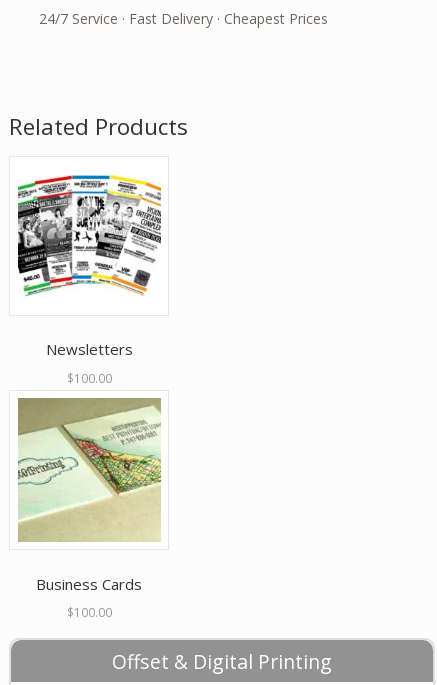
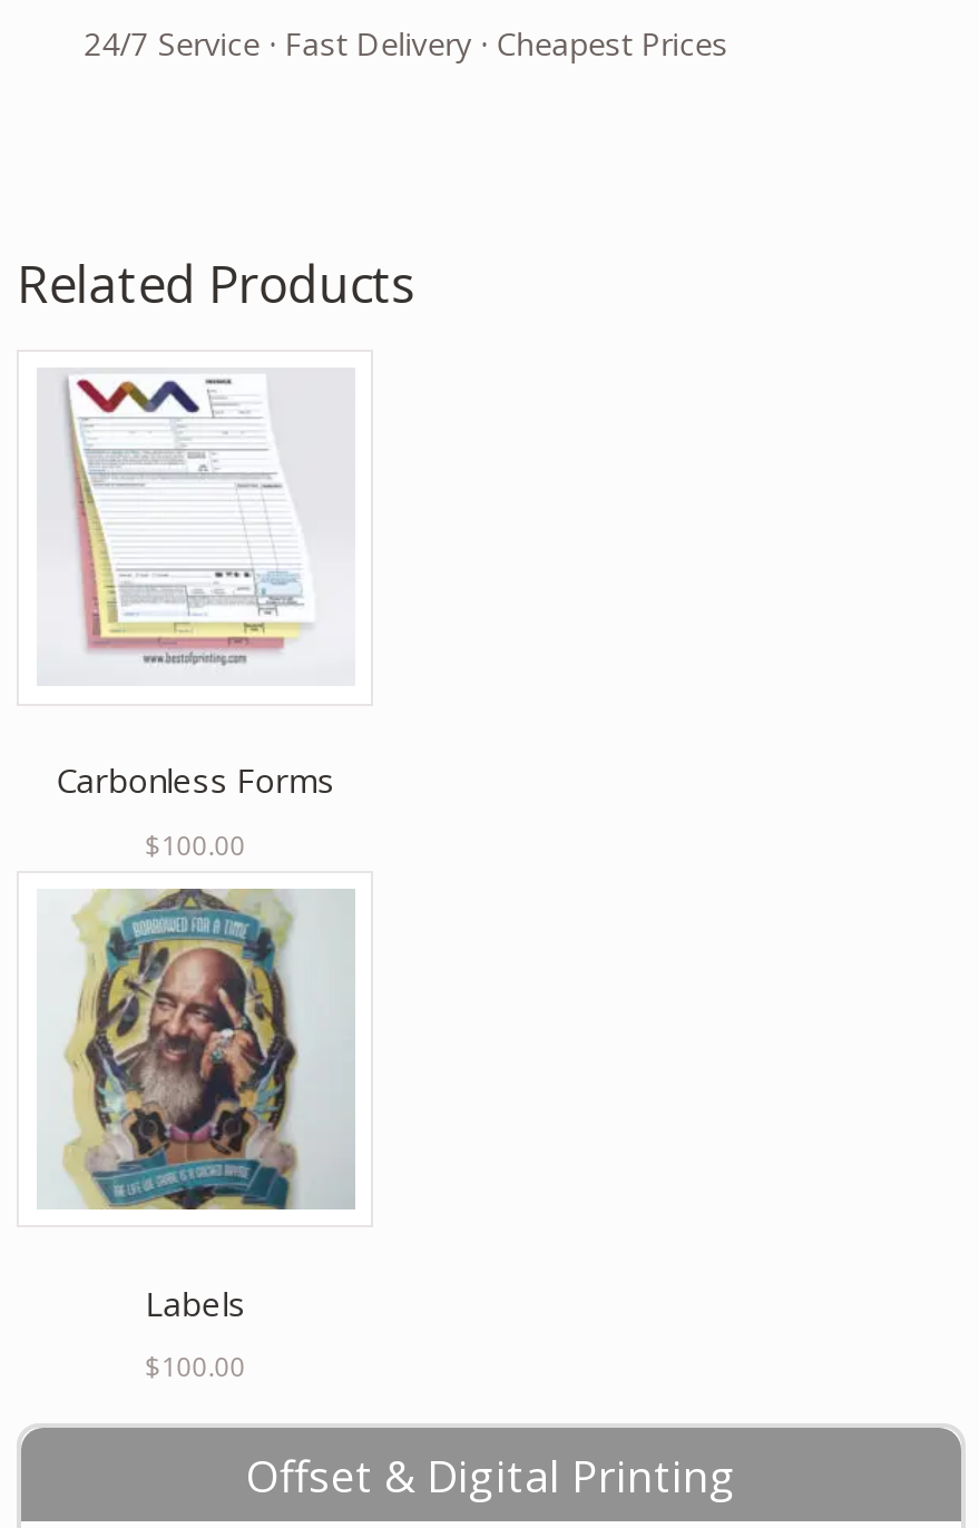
[17,166,162,359] [image] | Newsletters -> [37,370,355,802] [image] | Carbonless Forms
[17,397,162,593] [image] | Business Cards -> [37,889,355,1324] [image] | Labels

